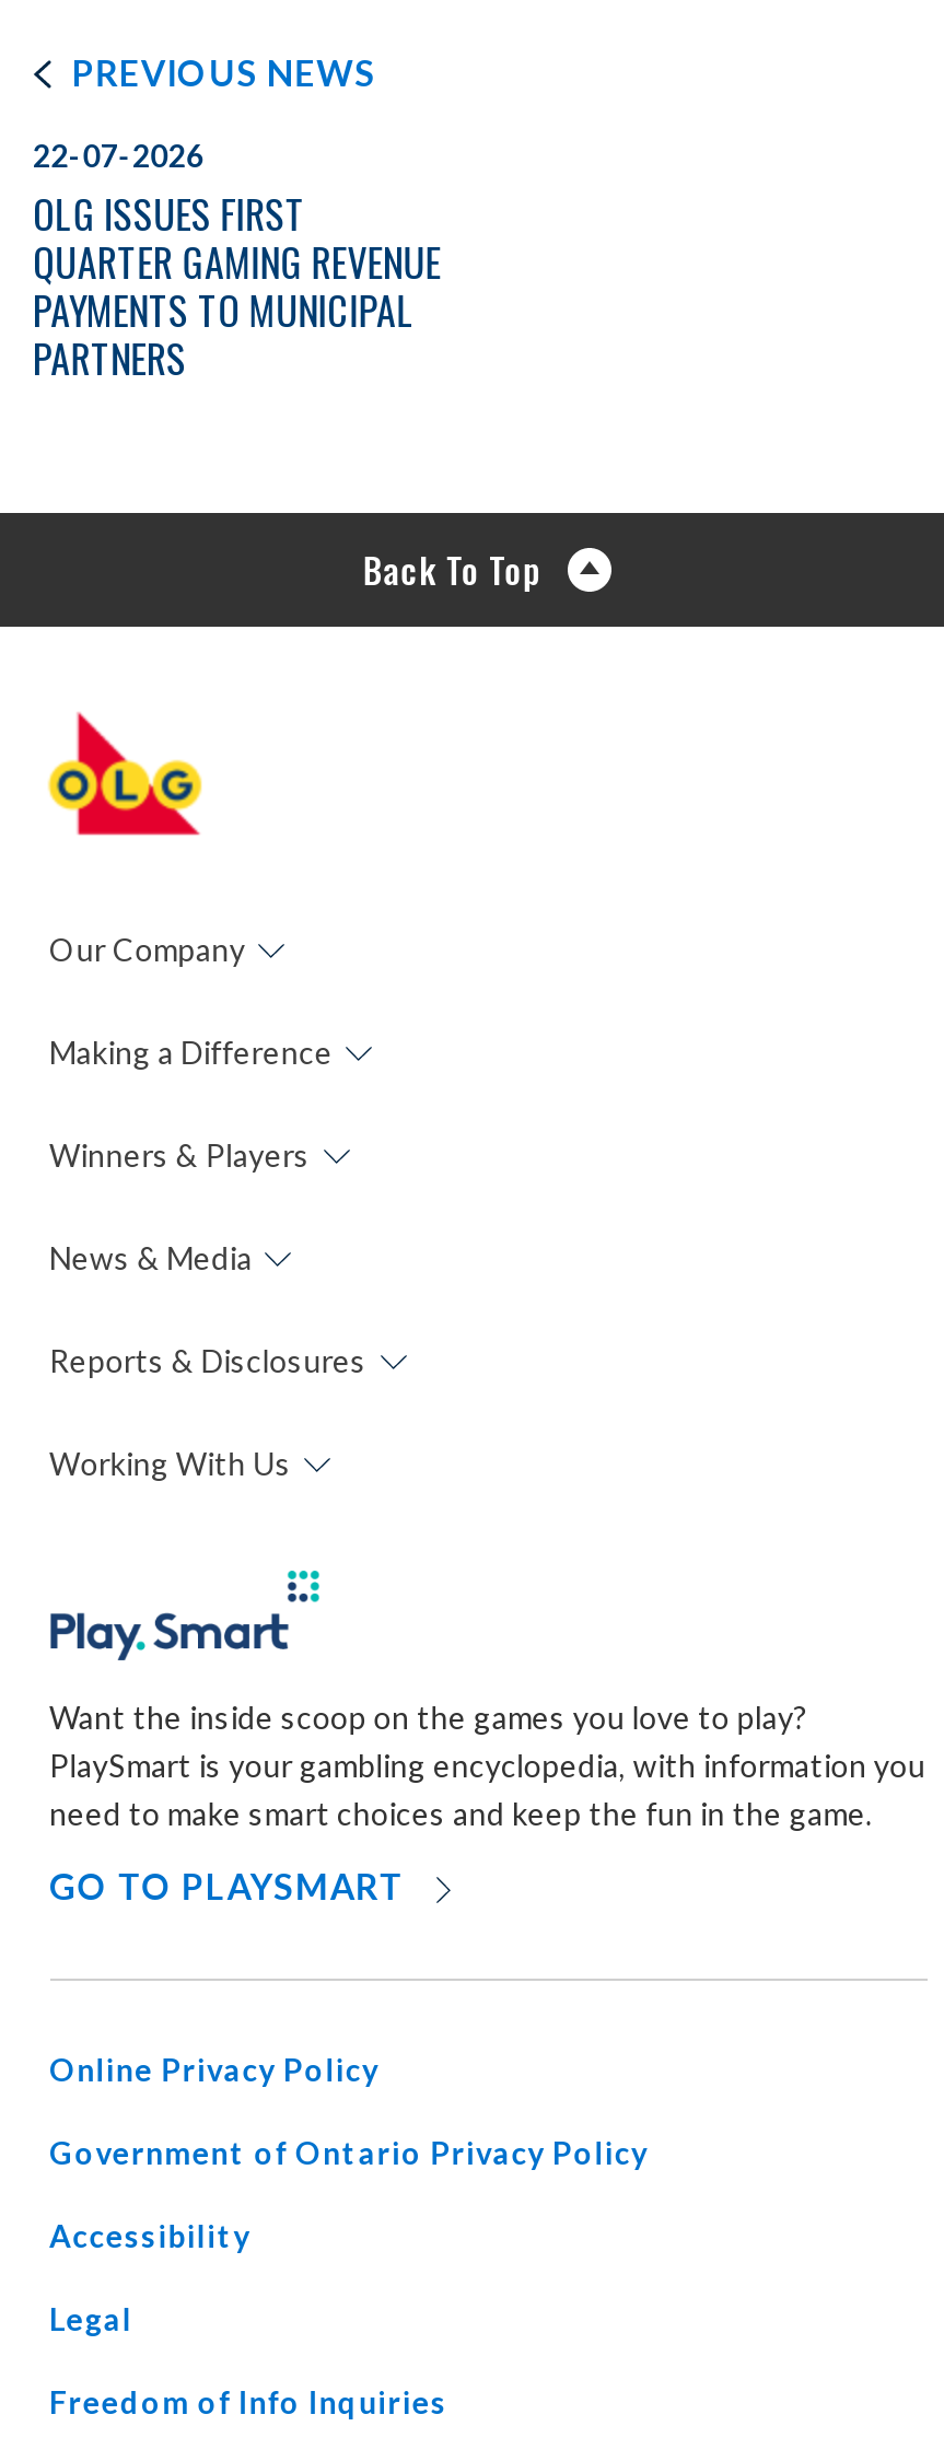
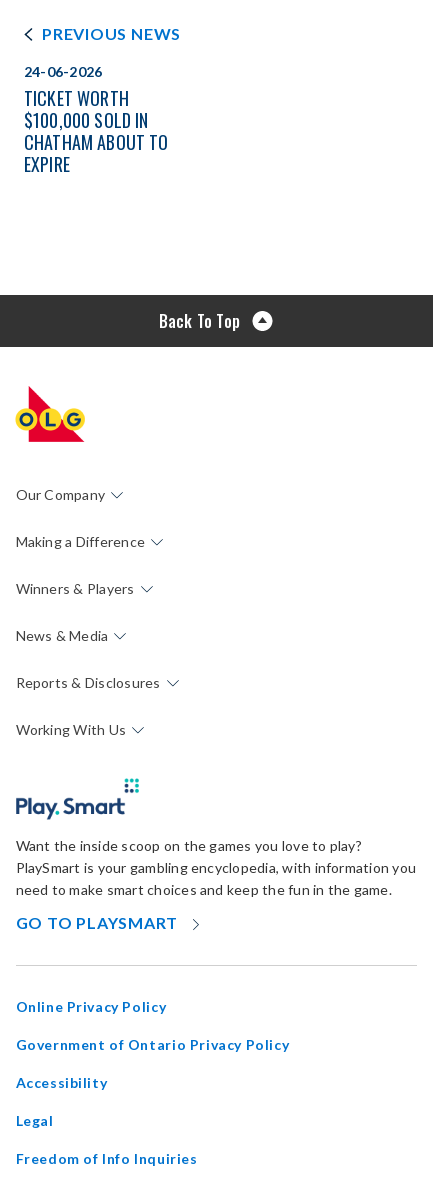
[33,137,441,386] 22-07-2026 | OLG ISSUES FIRST | QUARTER GAMING REVENUE | PAYMENTS TO MUNICIPAL | PARTNERS -> [24,63,169,177] 24-06-2026 | TICKET WORTH | $100,000 SOLD IN | CHATHAM ABOUT TO | EXPIRE

